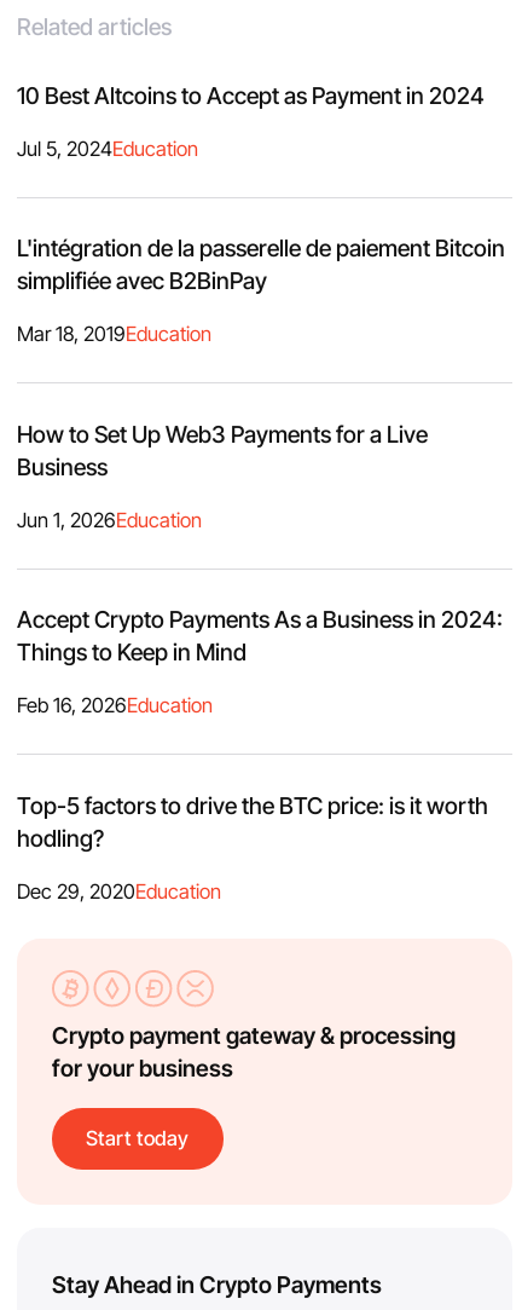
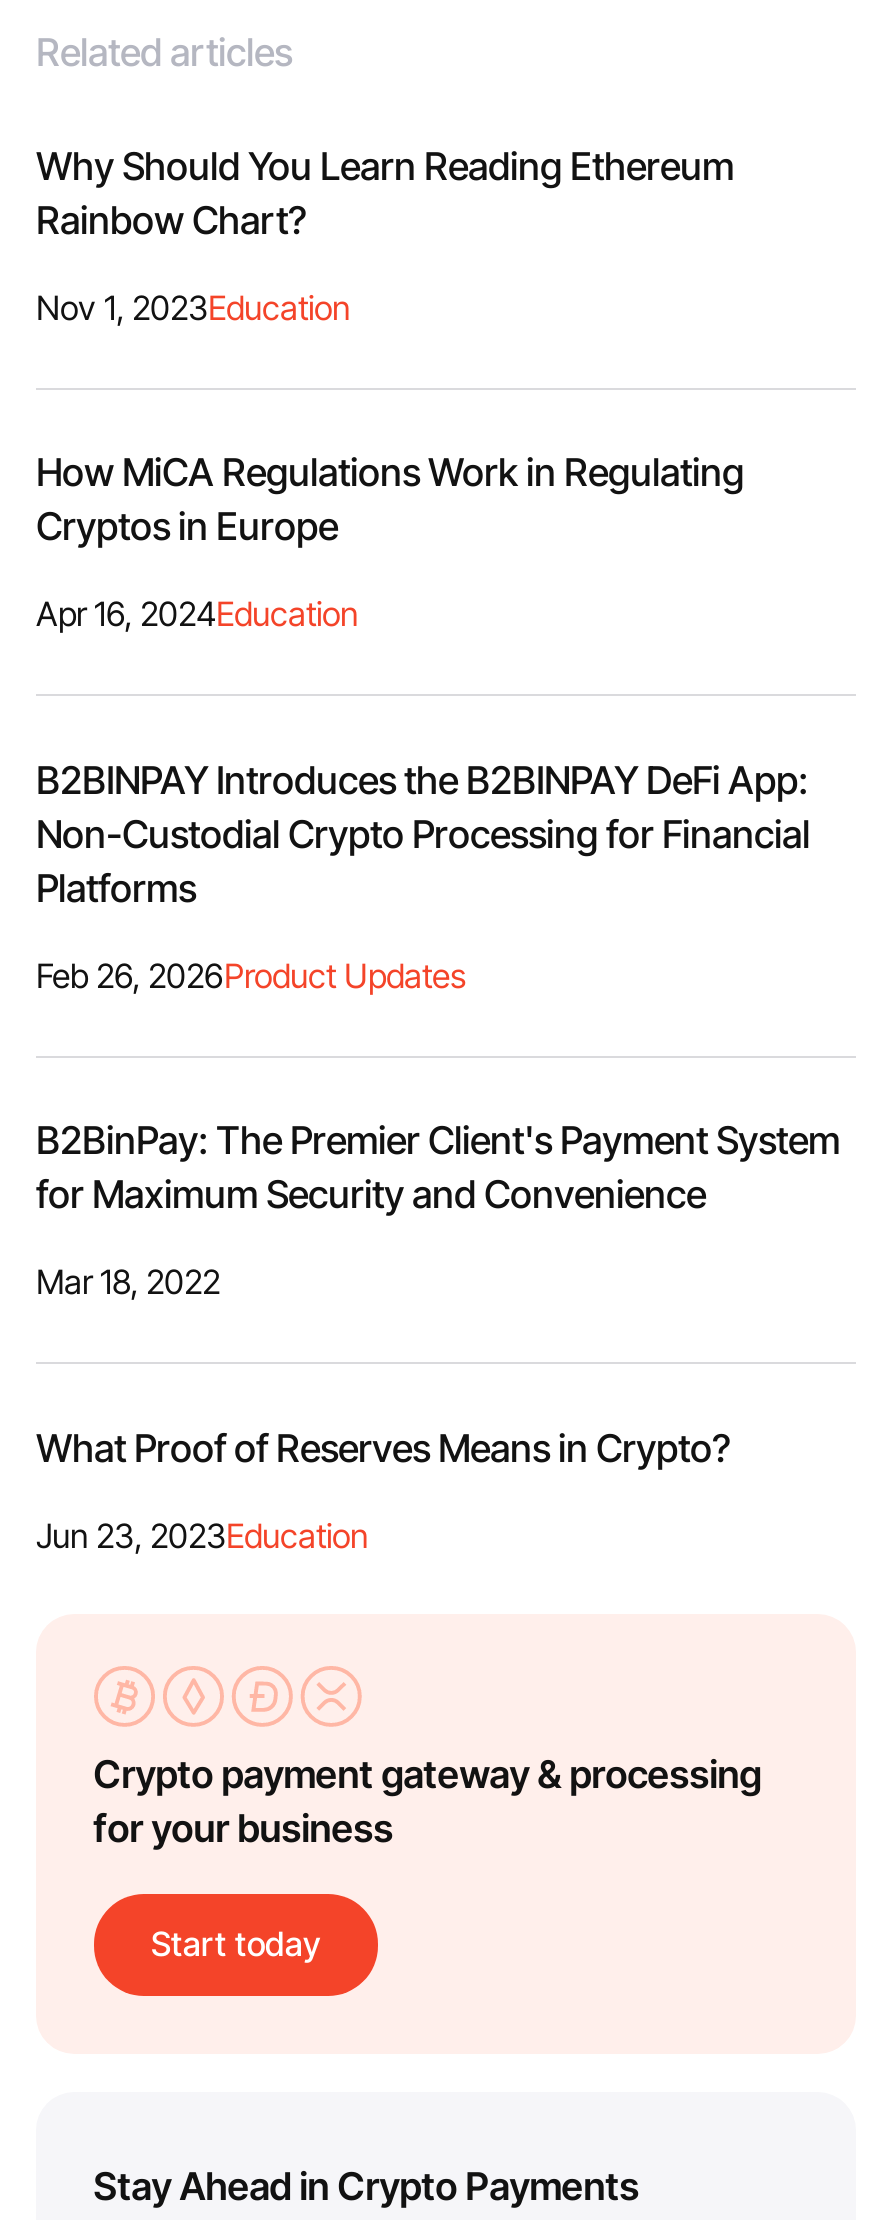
[17,81,485,110] 10 Best Altcoins to Accept as Payment in 2024 -> [36,142,734,244] Why Should You Learn Reading Ethereum | Rainbow Chart?
[17,137,198,161] Jul 5, 2024Education -> [36,288,350,328] Nov 1, 2023Education
[17,234,505,296] L'intégration de la passerelle de paiement Bitcoin | simplifiée avec B2BinPay -> [36,449,744,551] How MiCA Regulations Work in Regulating | Cryptos in Europe
[17,322,212,346] Mar 18, 2019Education -> [36,595,358,635] Apr 16, 2024Education
[17,419,428,481] How to Set Up Web3 Payments for a Live | Business -> [36,756,810,912] B2BINPAY Introduces the B2BINPAY DeFi App: | Non-Custodial Crypto Processing for Financial | Platforms
[17,508,202,532] Jun 1, 2026Education -> [36,956,466,996] Feb 26, 2026Product Updates
[17,605,503,667] Accept Crypto Payments As a Business in 2024: | Things to Keep in Mind -> [36,1116,840,1218] B2BinPay: The Premier Client's Payment System | for Maximum Security and Convenience
[17,693,213,718] Feb 16, 2026Education -> [36,1263,220,1303] Mar 18, 2022
[17,791,488,852] Top-5 factors to drive the BTC price: is it worth | hodling? -> [36,1423,730,1471] What Proof of Reserves Means in Crypto?
[17,879,221,903] Dec 29, 2020Education -> [36,1516,368,1556] Jun 23, 2023Education

